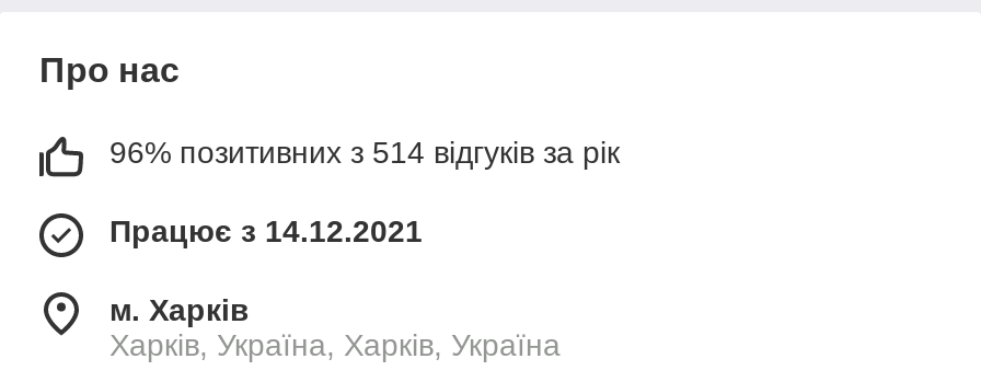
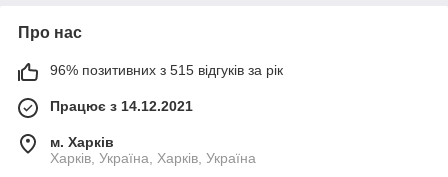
[109,136,620,171] 96% позитивних з 514 відгуків за рік -> [50,62,283,78] 96% позитивних з 515 відгуків за рік

